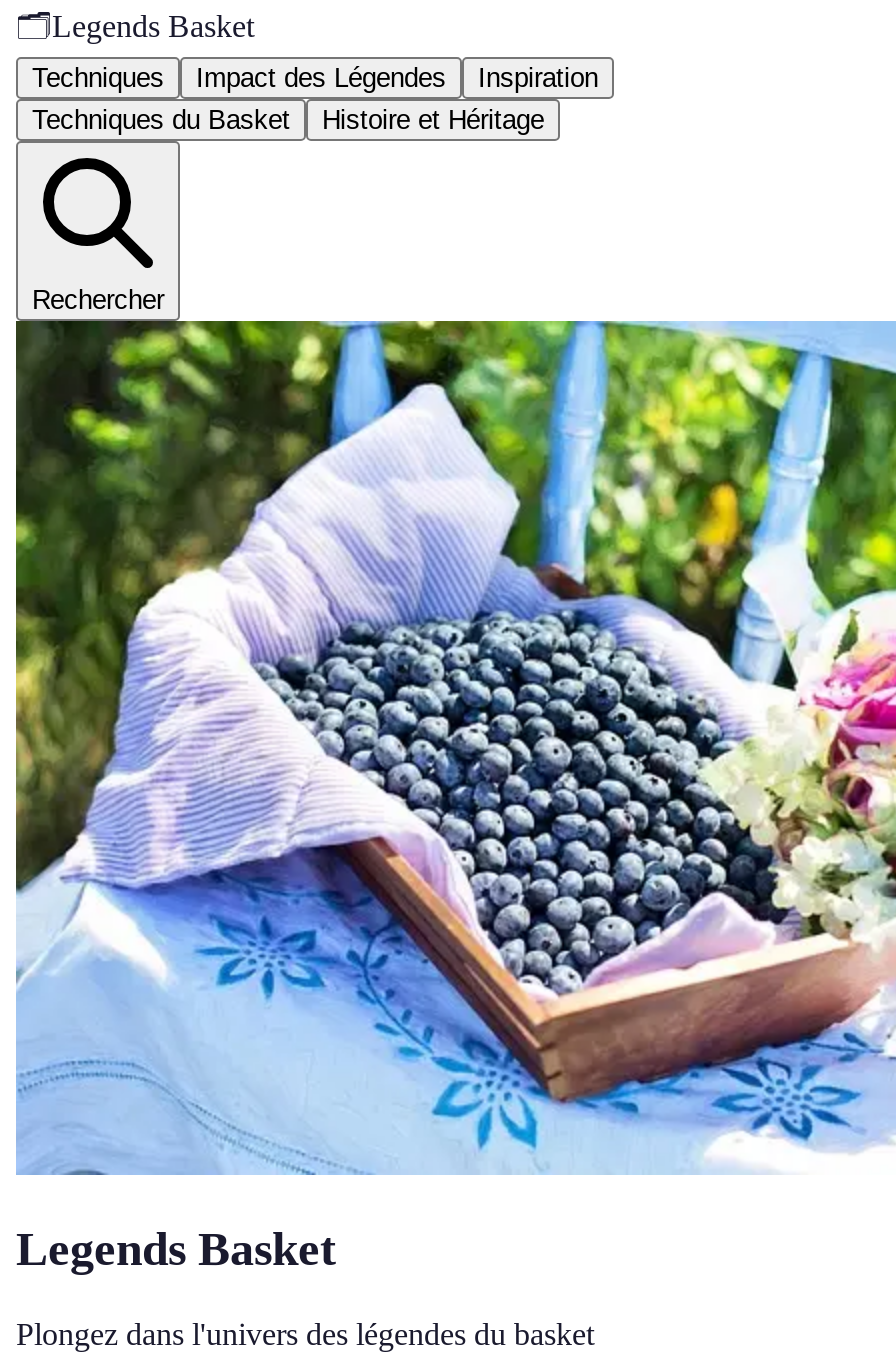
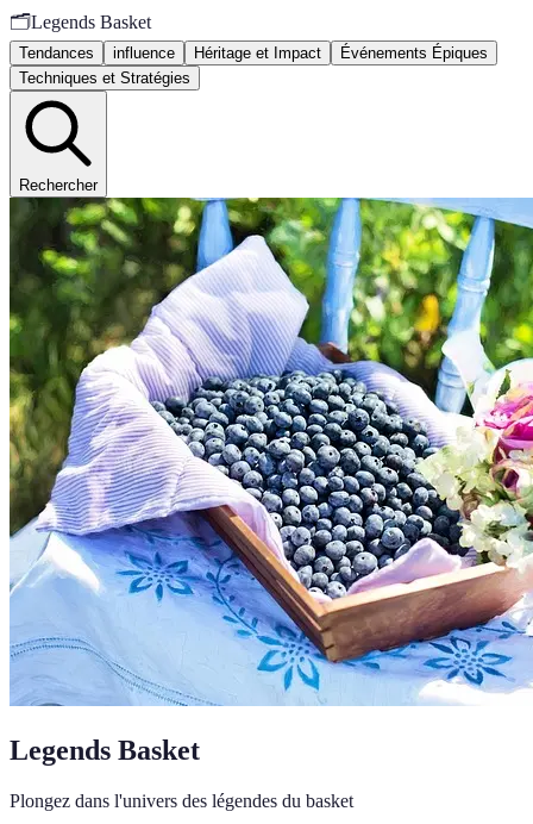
[32,63,598,135] Techniques | Impact des Légendes | Inspiration | Techniques du Basket | Histoire et Héritage -> [19,44,488,87] Tendances | influence | Héritage et Impact | Événements Épiques | Techniques et Stratégies

